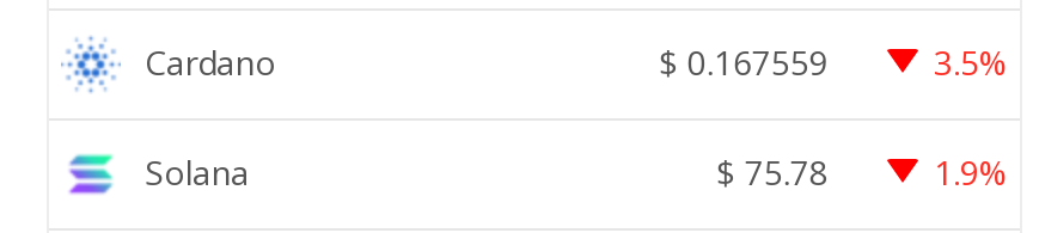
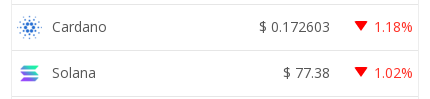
[658,40,828,85] $ 0.167559 -> [259,17,330,36] $ 0.172603
[934,40,1008,85] 3.5% -> [374,17,413,36] 1.18%
[716,150,828,195] $ 75.78 -> [283,63,330,82] $ 77.38
[934,150,1008,195] 1.9% -> [374,63,413,82] 1.02%

